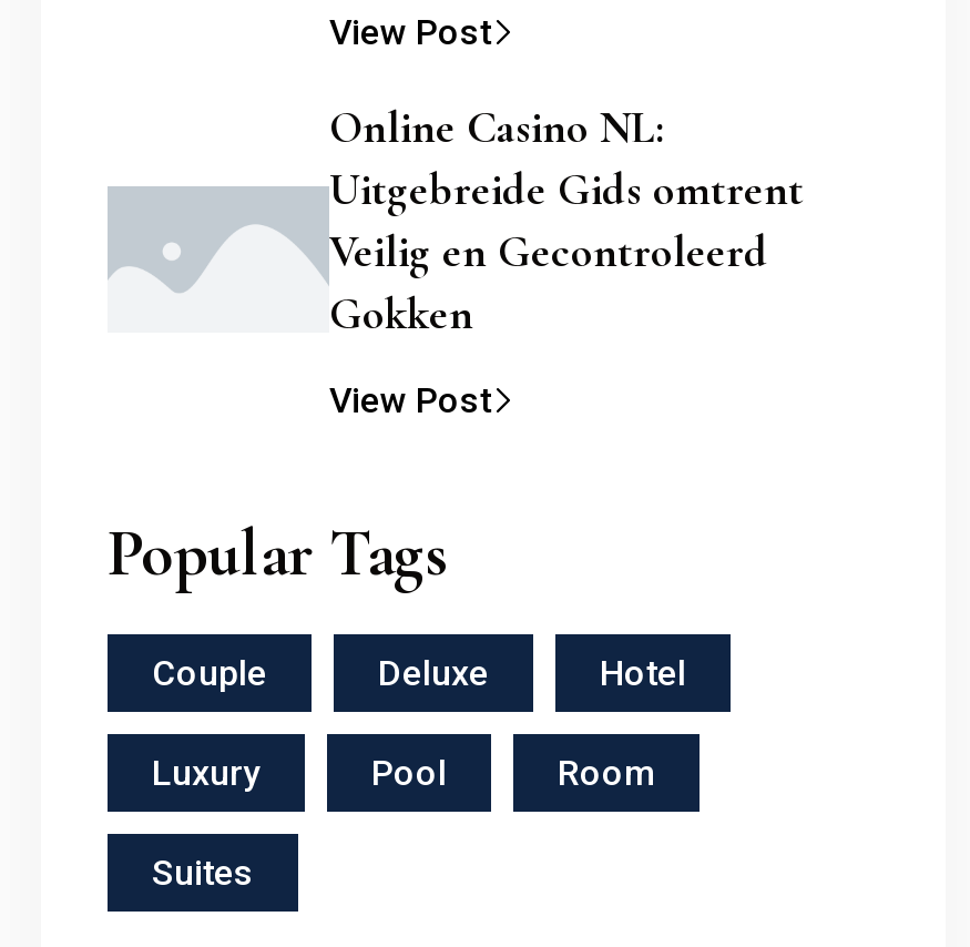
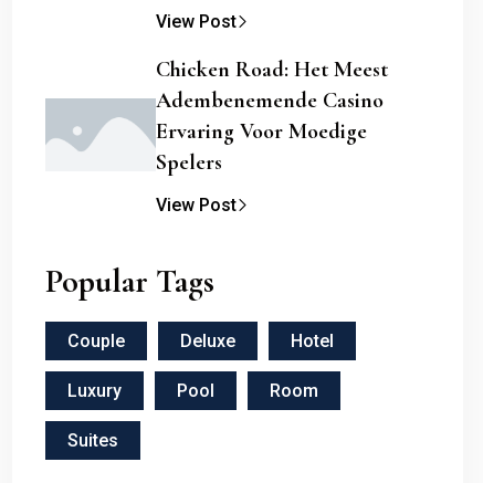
[329,102,804,341] Online Casino NL: | Uitgebreide Gids omtrent | Veilig en Gecontroleerd | Gokken -> [156,56,388,176] Chicken Road: Het Meest | Adembenemende Casino | Ervaring Voor Moedige | Spelers

